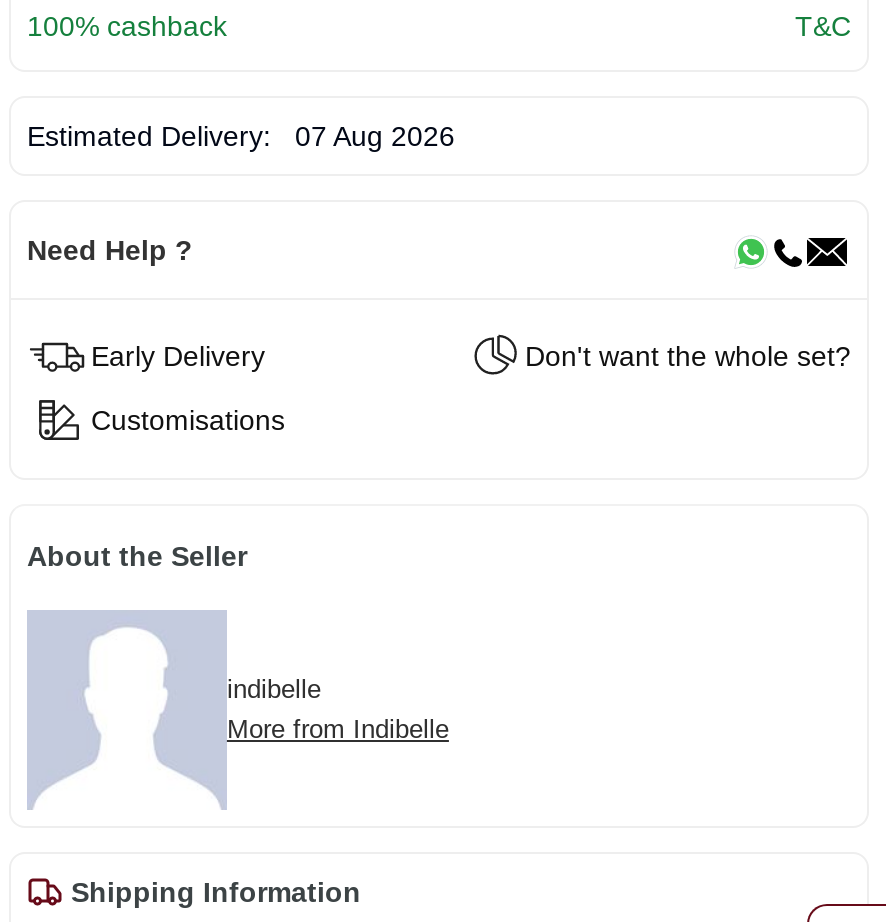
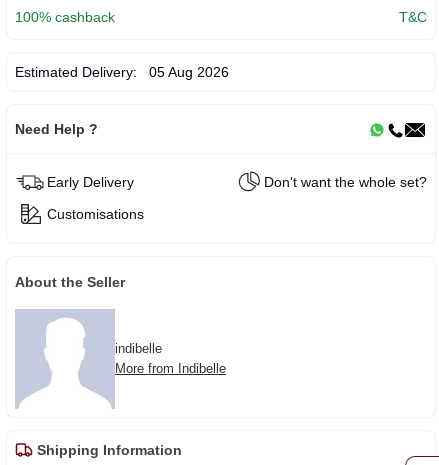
[27,120,455,152] Estimated Delivery: 07 Aug 2026 -> [15,64,229,80] Estimated Delivery: 05 Aug 2026

